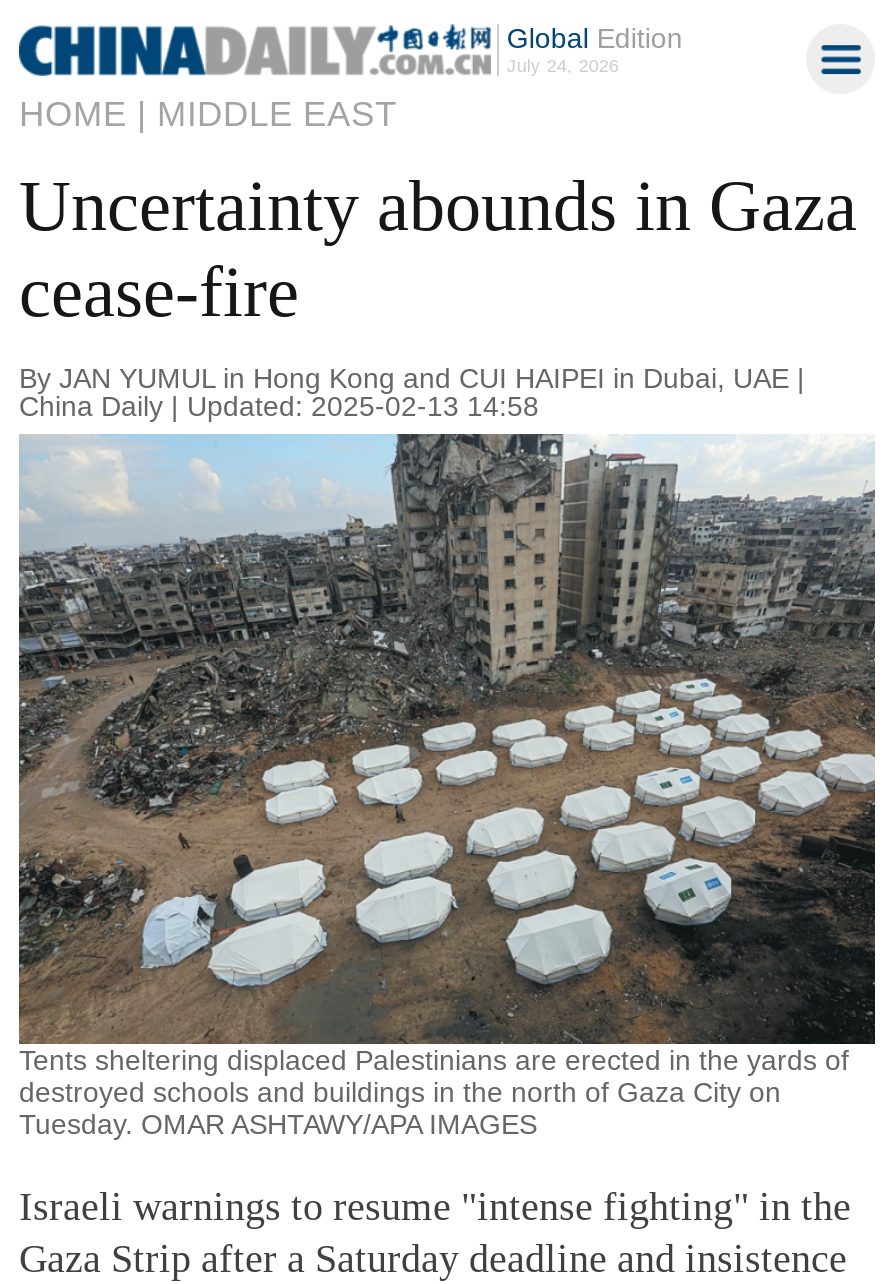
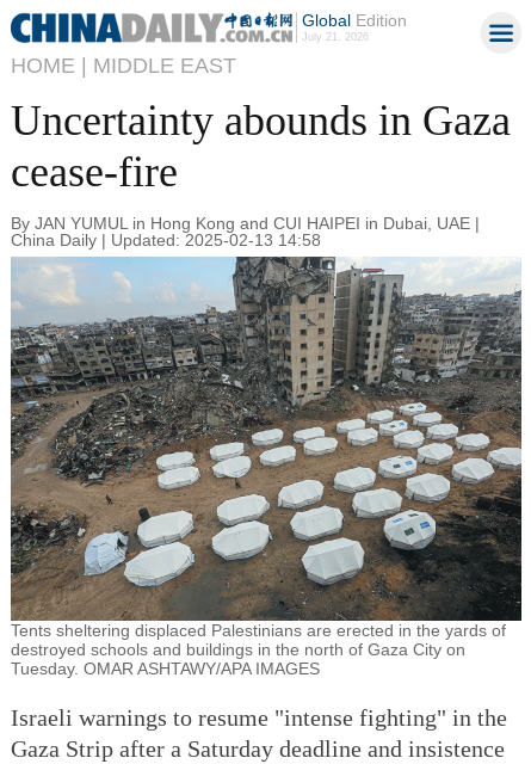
[507,56,619,76] July 24, 2026 -> [302,31,369,43] July 21, 2026

